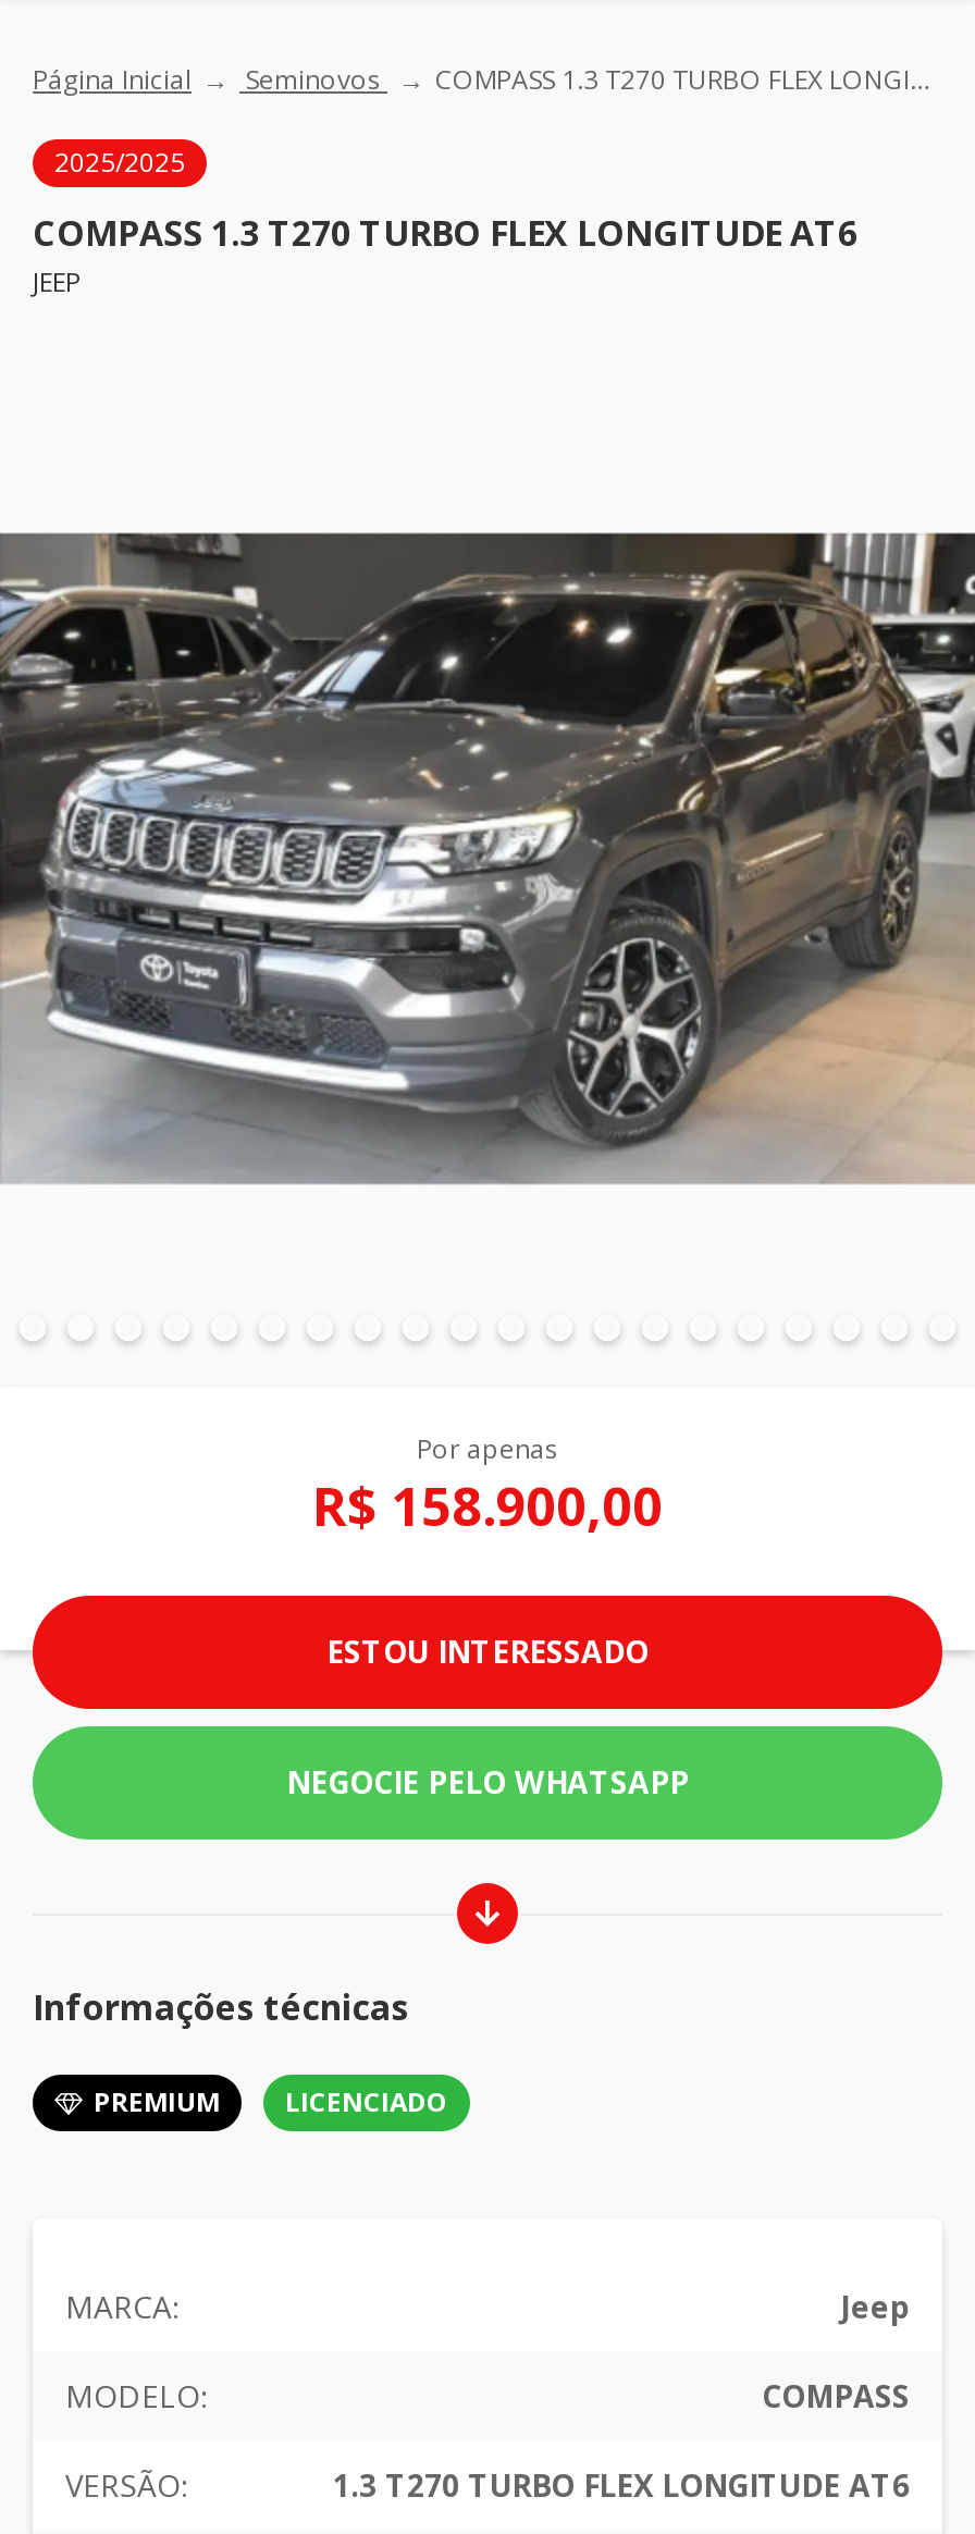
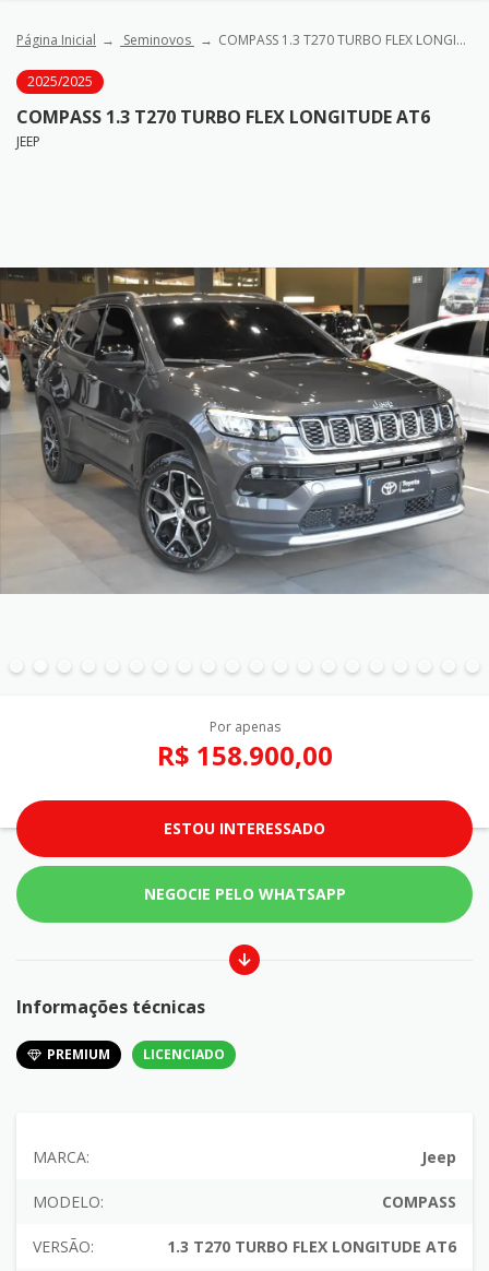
[7,531,968,1180] [image] -> [3,266,486,593] [image]

